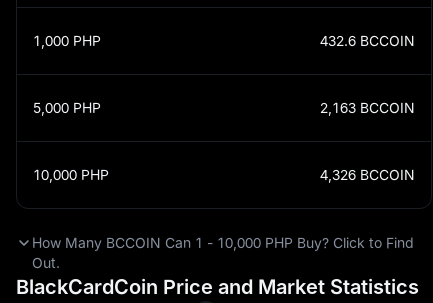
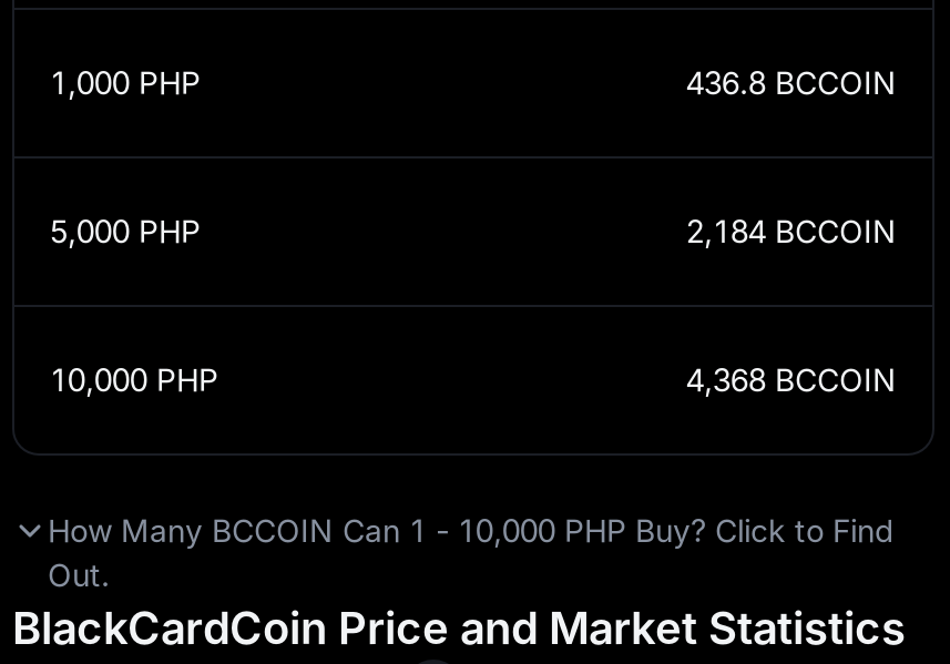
[320,32,415,49] 432.6 BCCOIN -> [686,63,897,101] 436.8 BCCOIN
[320,99,415,116] 2,163 BCCOIN -> [686,212,897,249] 2,184 BCCOIN
[320,166,415,183] 4,326 BCCOIN -> [686,360,897,398] 4,368 BCCOIN

